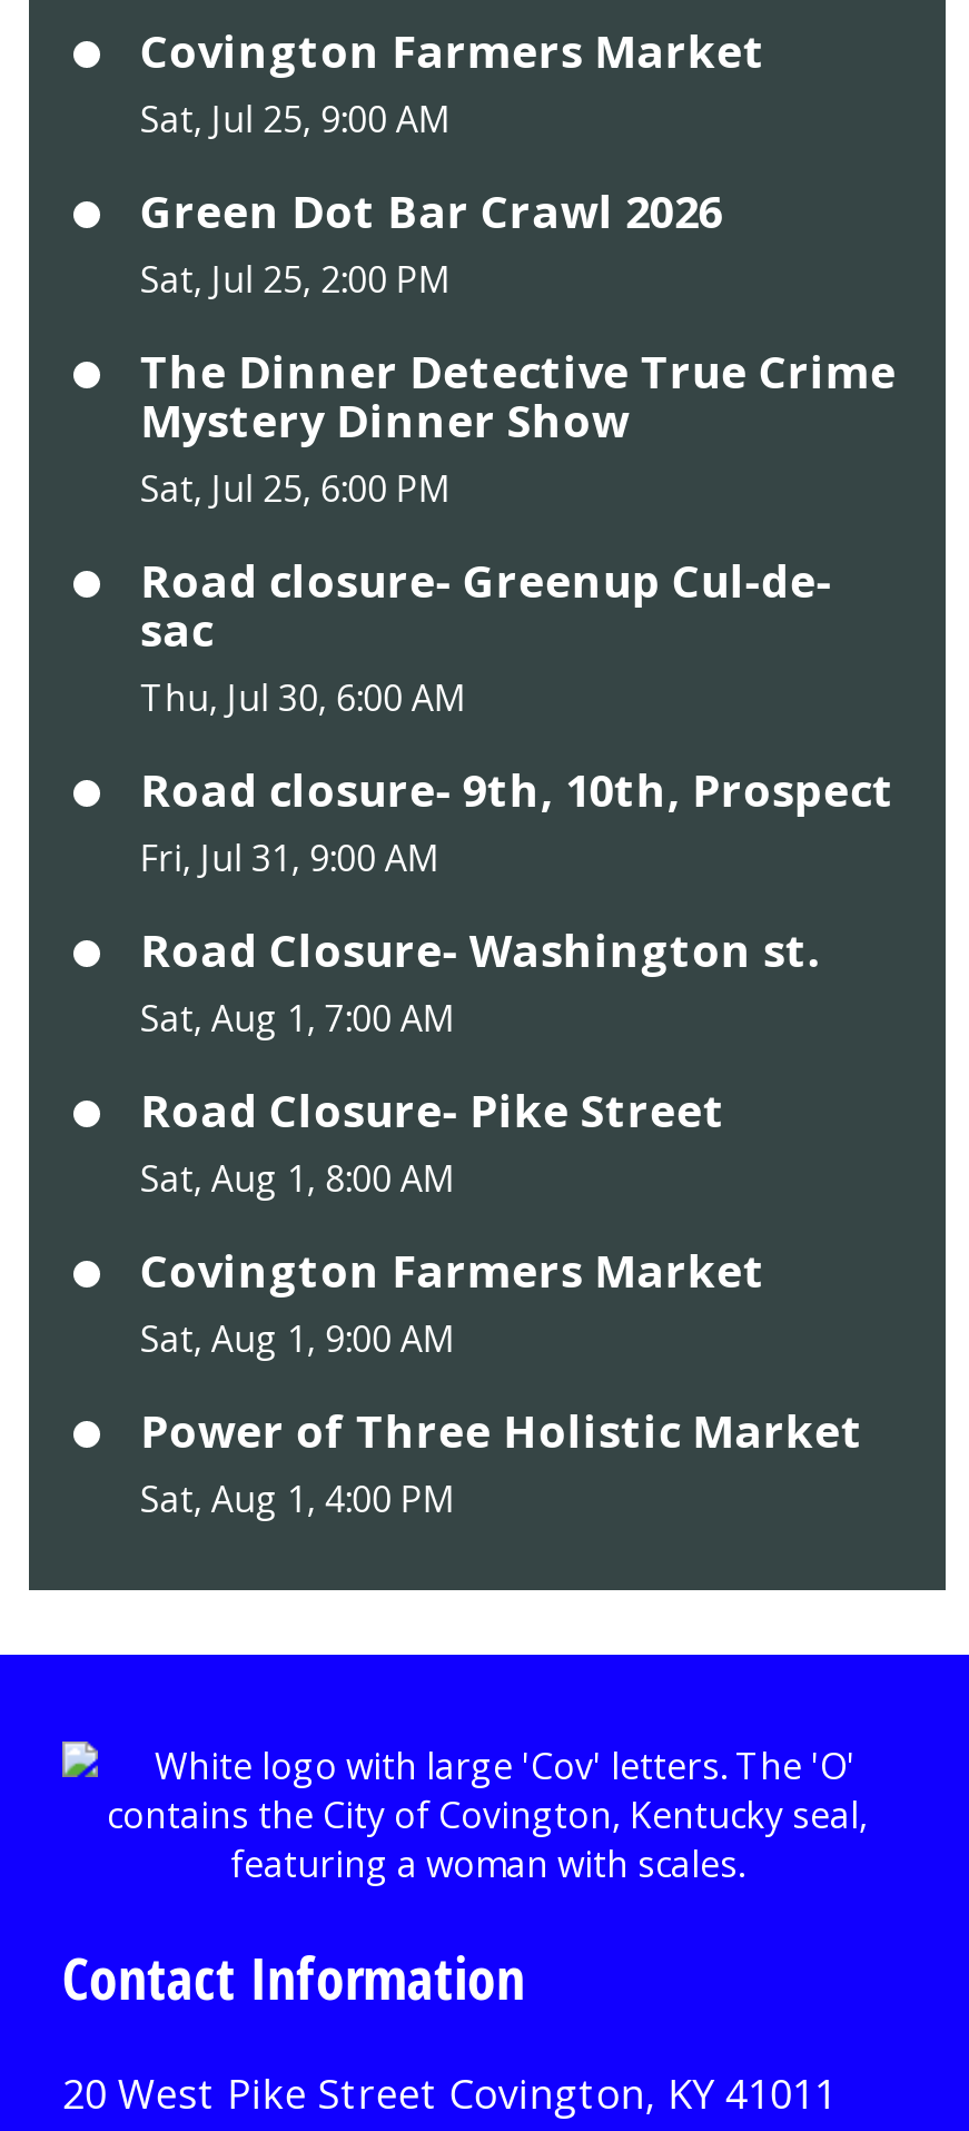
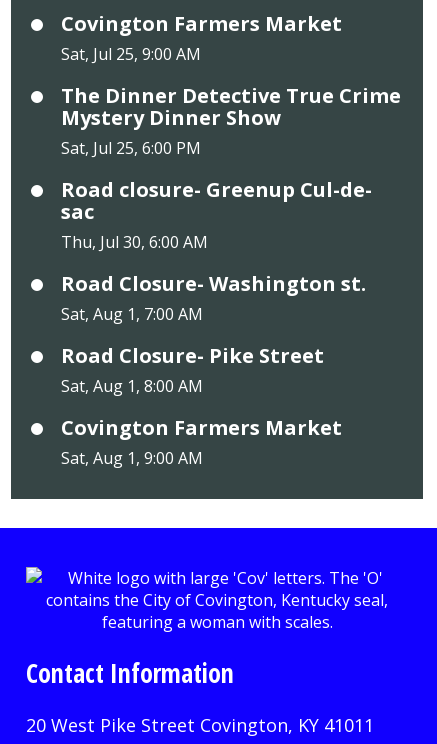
[140,182,723,304] Green Dot Bar Crawl 2026 | Sat, Jul 25, 2:00 PM -> none
[140,760,894,883] Road closure- 9th, 10th, Prospect | Fri, Jul 31, 9:00 AM -> none
[140,1401,863,1524] Power of Three Holistic Market | Sat, Aug 1, 4:00 PM -> none

